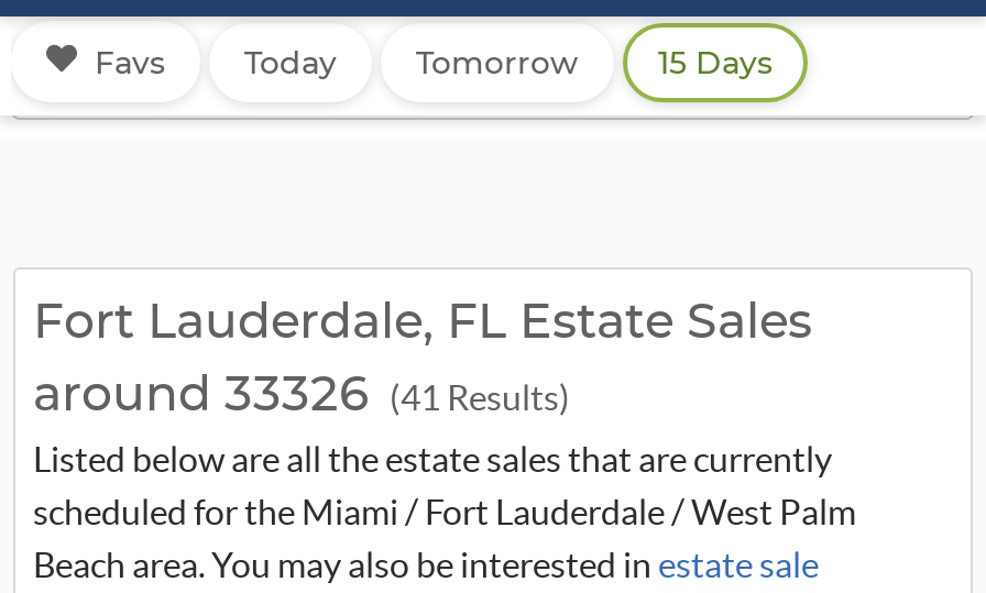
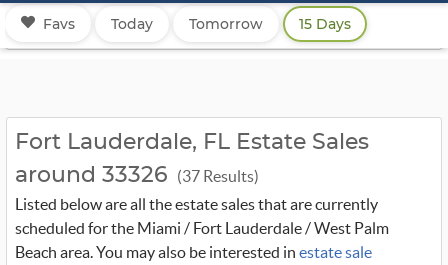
[33,371,570,419] around 33326 (41 Results) -> [15,164,259,186] around 33326 (37 Results)

